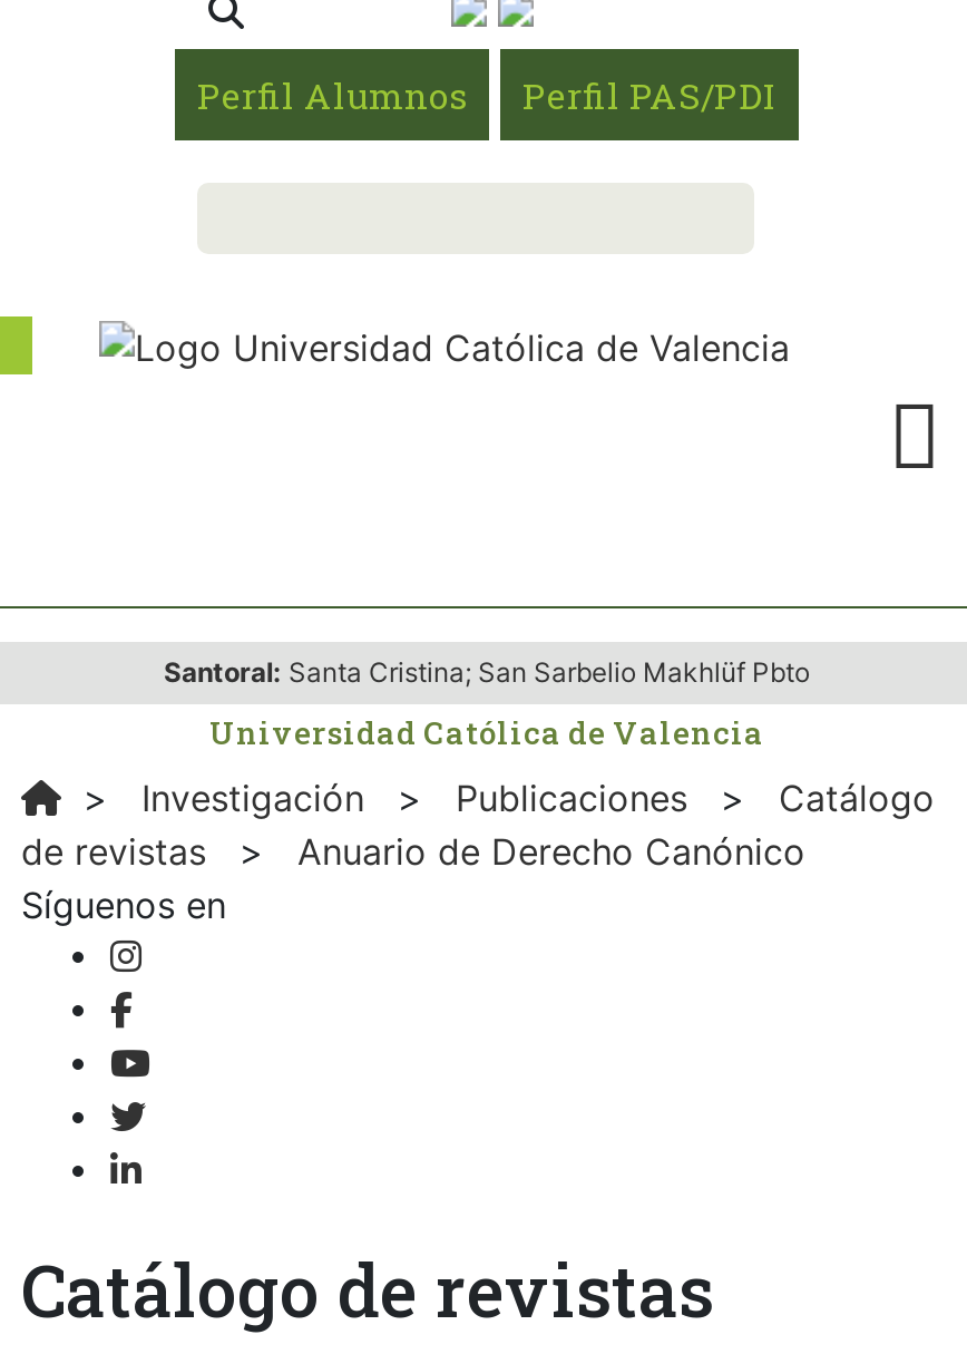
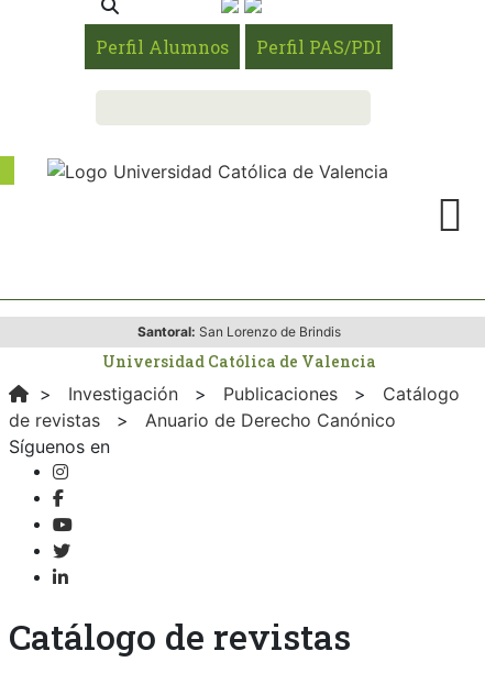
[164,655,810,689] Santoral: Santa Cristina; San Sarbelio Makhlüf Pbto -> [137,323,340,340] Santoral: San Lorenzo de Brindis

